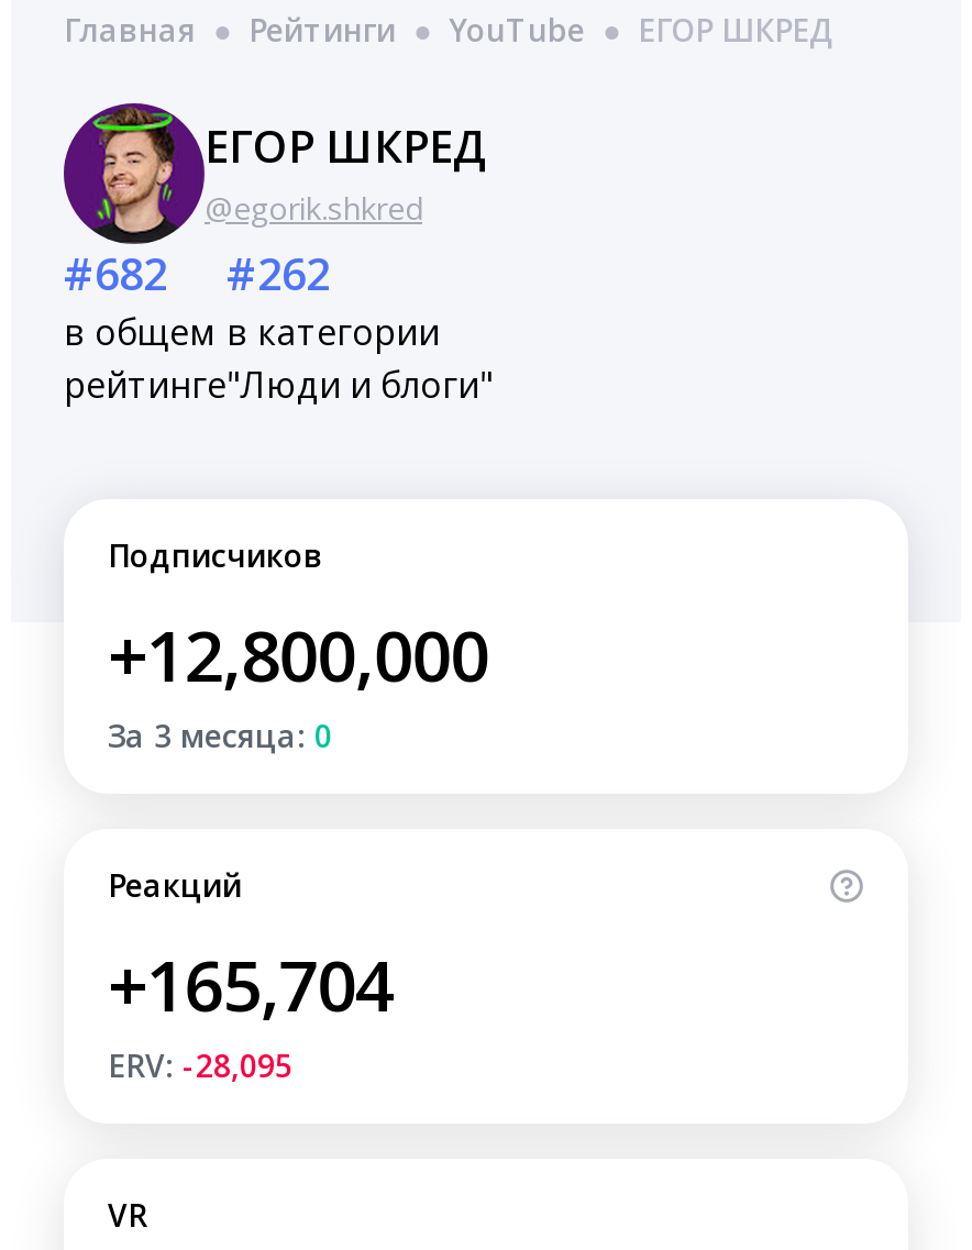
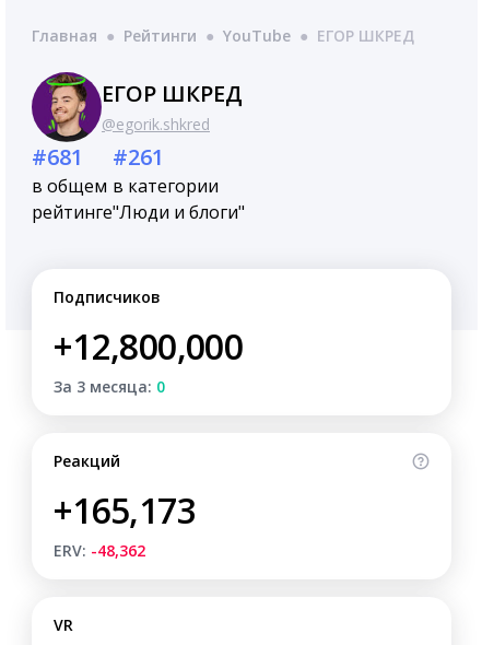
[64,244,167,303] #682 -> [32,142,83,172] #681
[227,244,330,303] #262 -> [113,142,164,172] #261
[108,937,393,1031] +165,704 -> [54,486,196,533] +165,173
[108,1044,292,1086] ERV: -28,095 -> [54,540,145,561] ERV: -48,362

